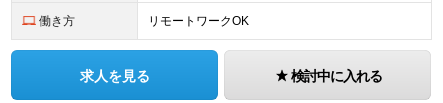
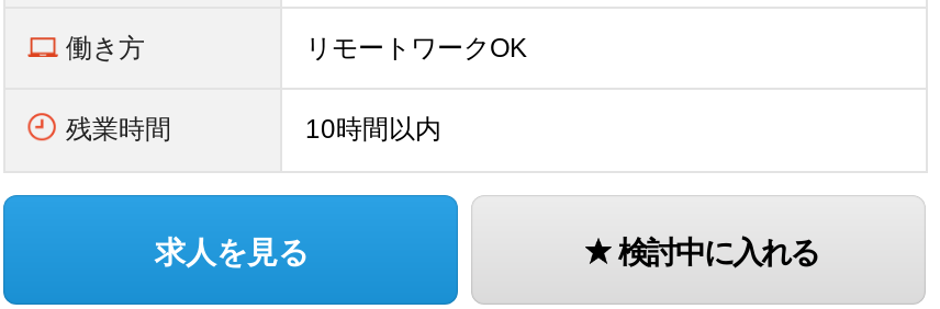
none -> [66,114,441,145] 残業時間 | 10時間以内

